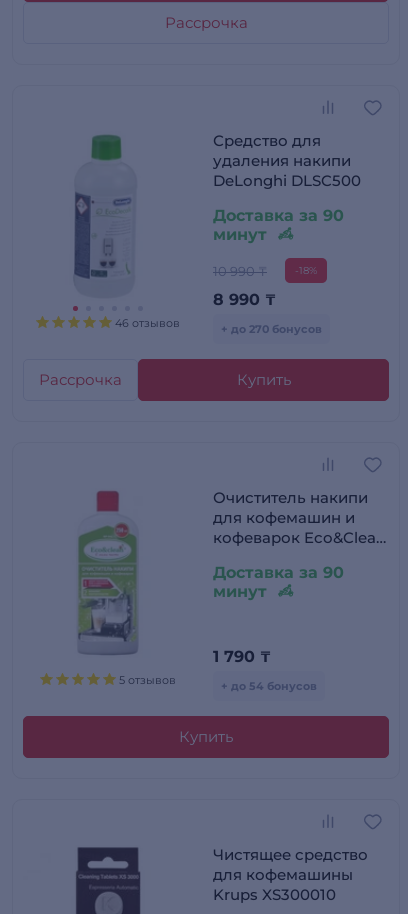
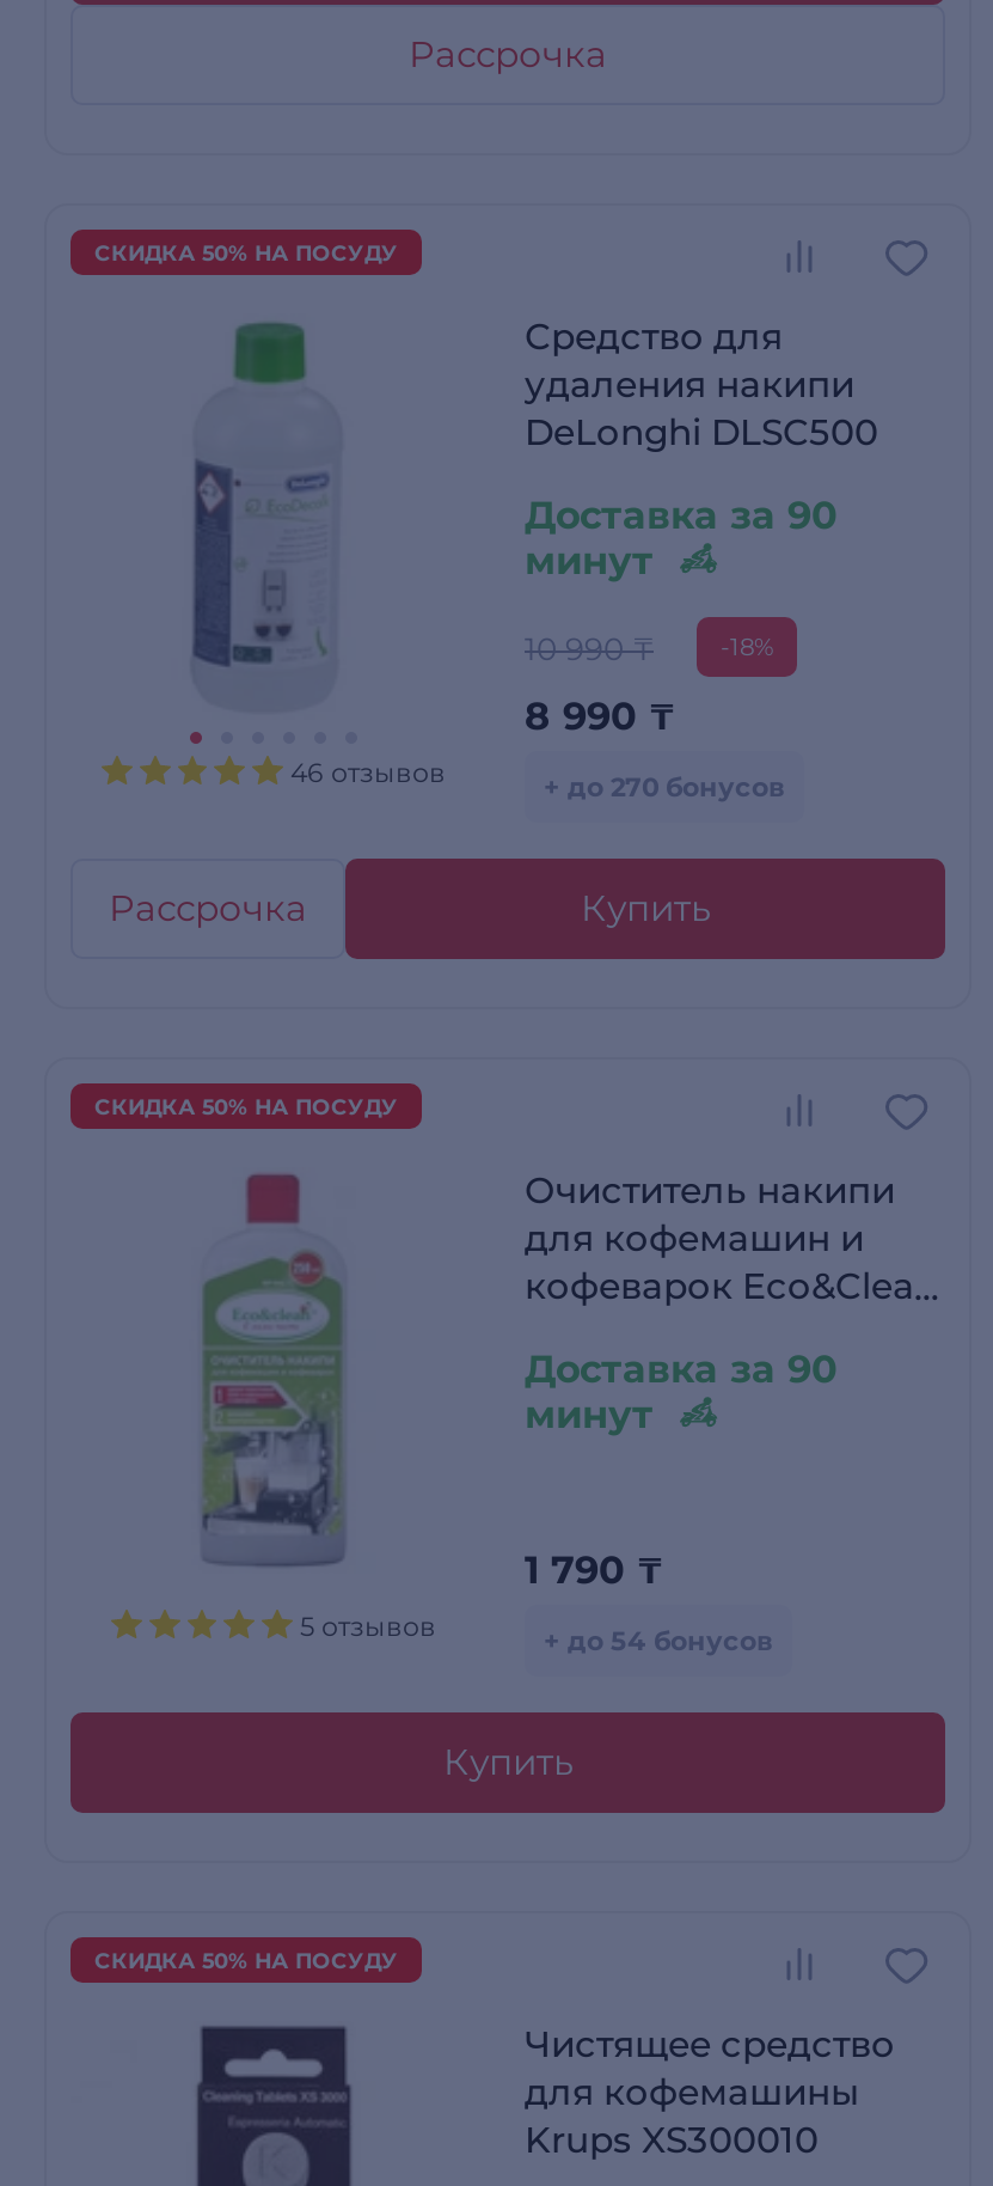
none -> [94,240,398,266] СКИДКА 50% НА ПОСУДУ
none -> [94,1093,398,1120] СКИДКА 50% НА ПОСУДУ
none -> [94,1947,398,1974] СКИДКА 50% НА ПОСУДУ

